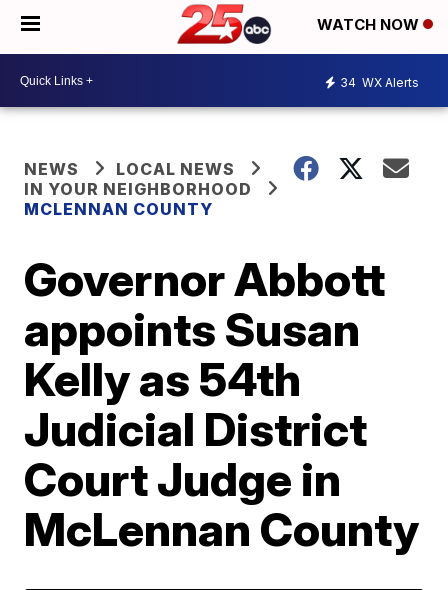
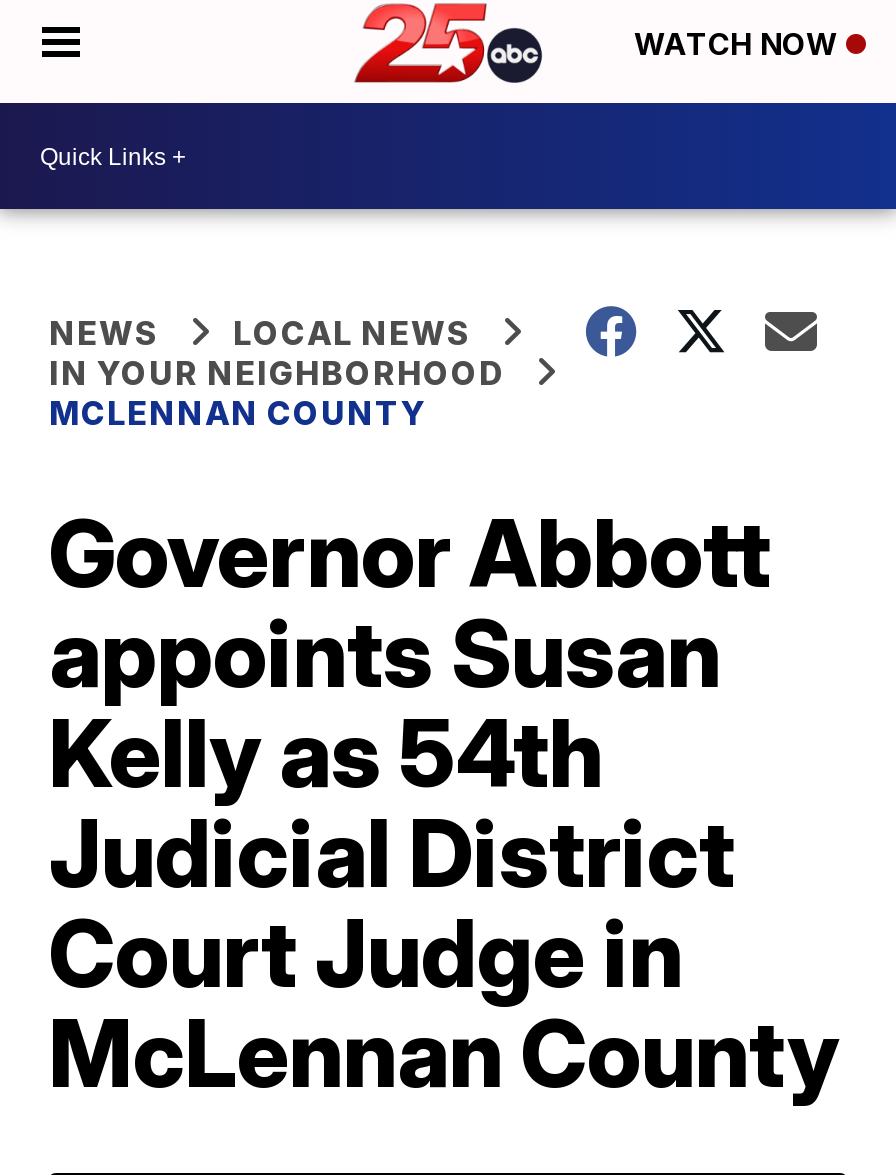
[340,74,419,89] 34 WX Alerts -> none

